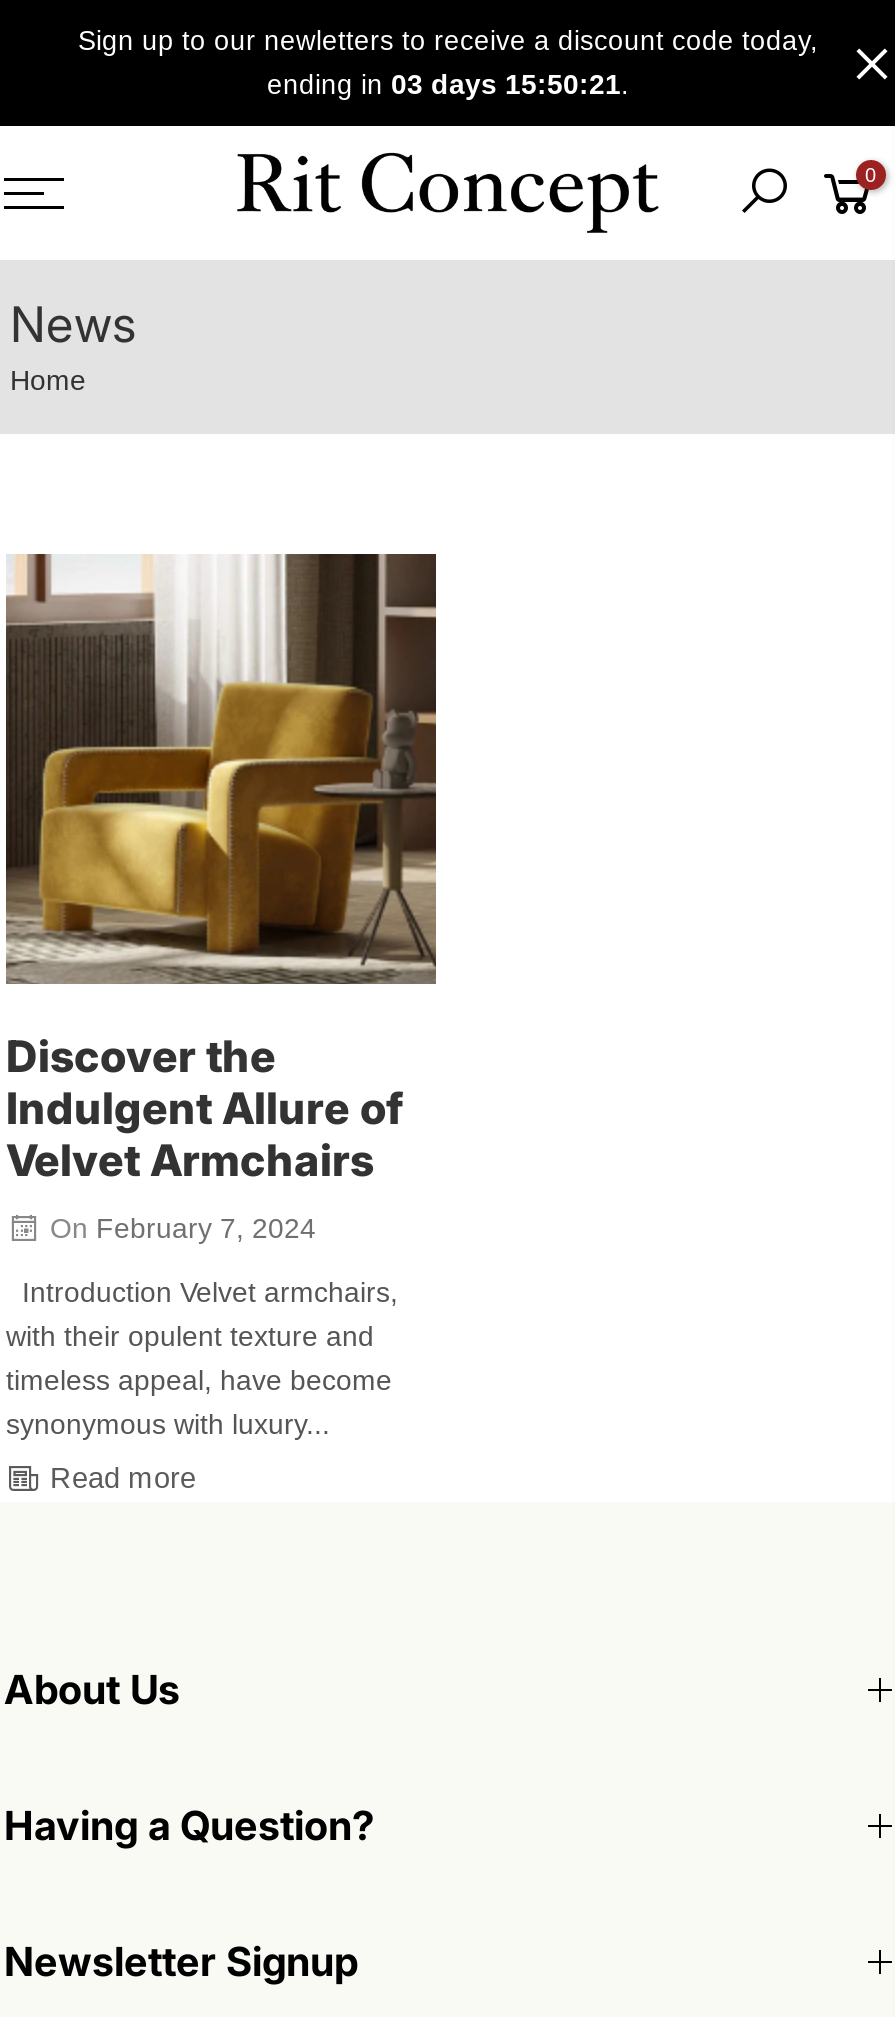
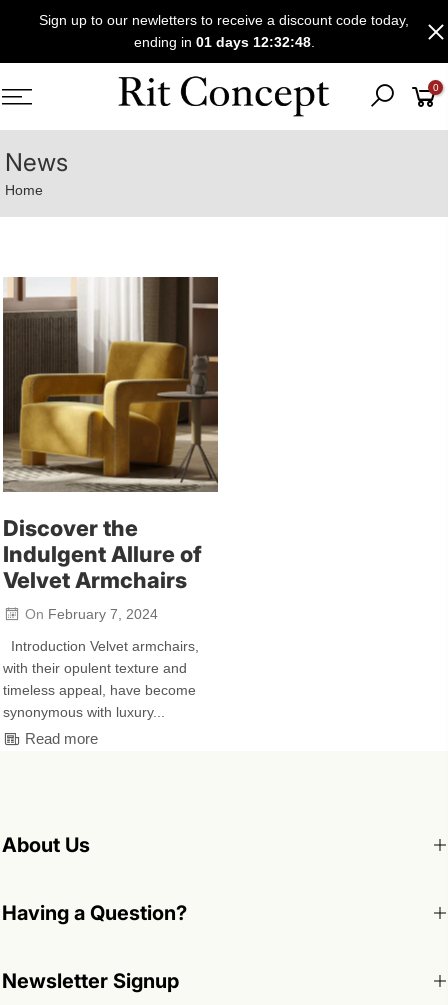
[267,68,629,100] ending in 03 days 15:50:21. -> [133,34,314,50] ending in 01 days 12:32:48.

